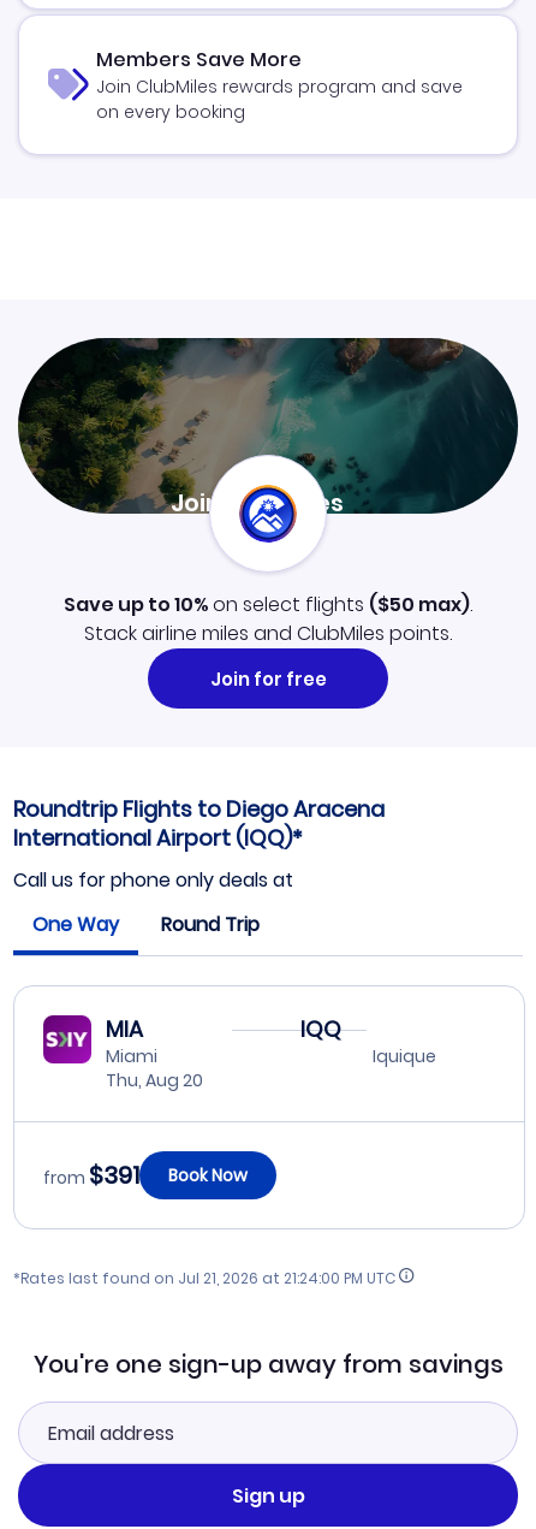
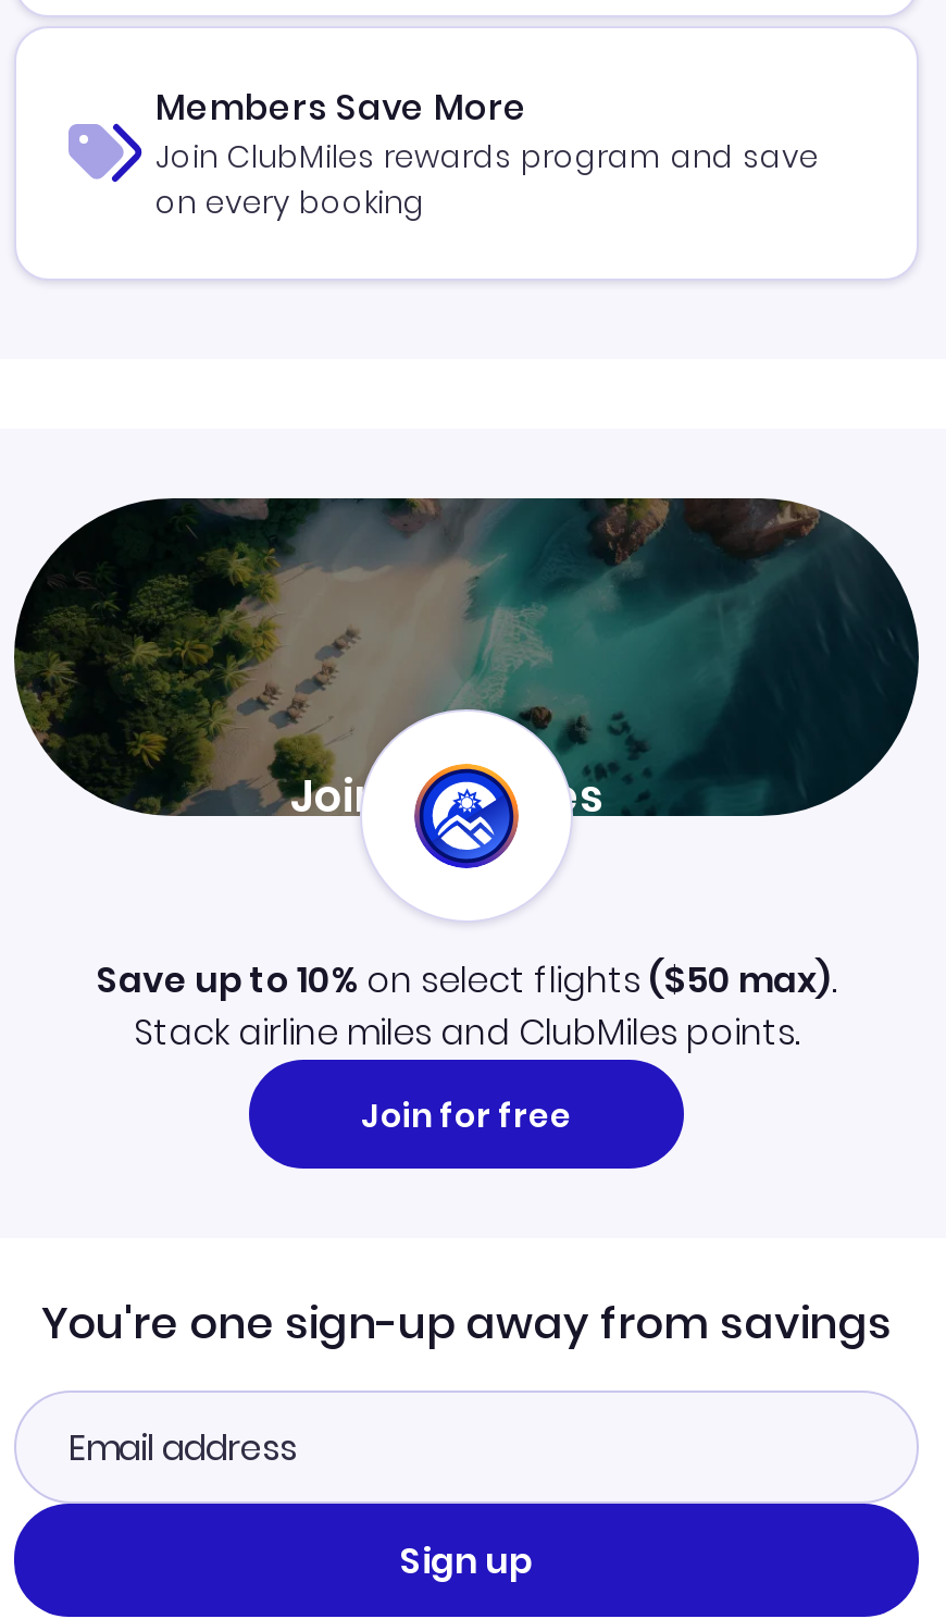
[13,794,385,939] Roundtrip Flights to Diego Aracena | International Airport (IQQ)* | Call us for phone only deals at | One Way | Round Trip -> none
[42,1014,203,1093] [image] | MIA | Miami | Thu, Aug 20 -> none
[300,1015,437,1069] IQQ | Iquique -> none
[43,1159,248,1193] from $391 | Book Now -> none
[13,1268,395,1289] *Rates last found on Jul 21, 2026 at 21:24:00 PM UTC -> none

